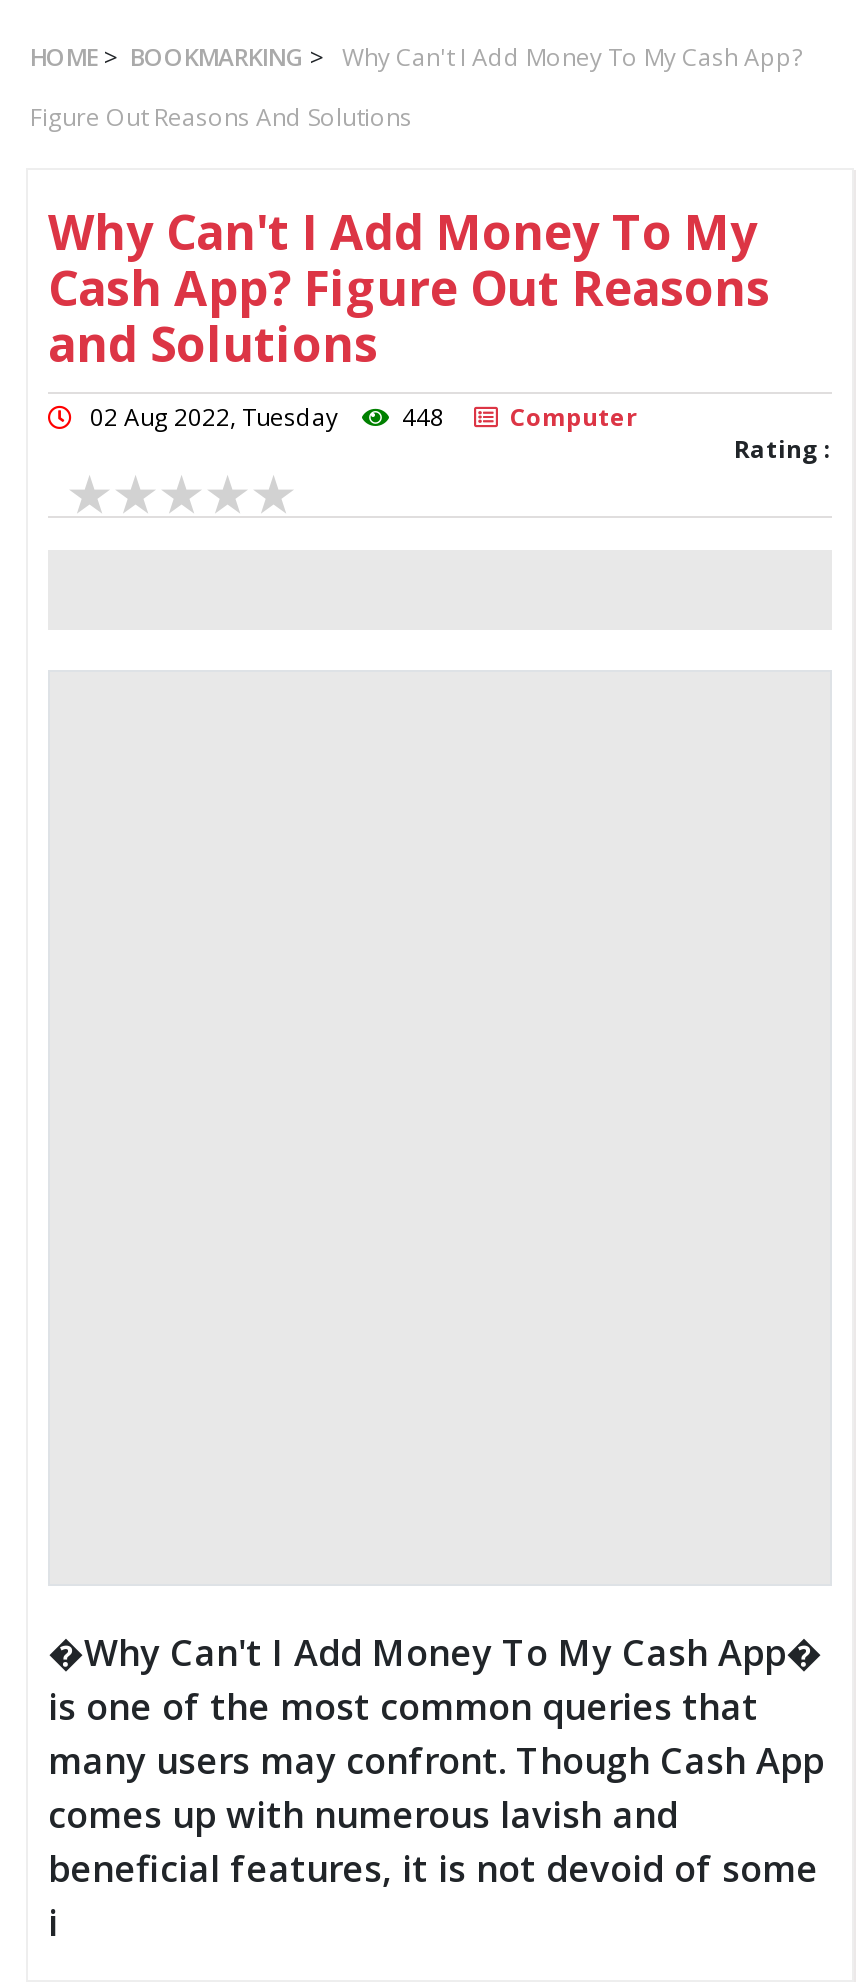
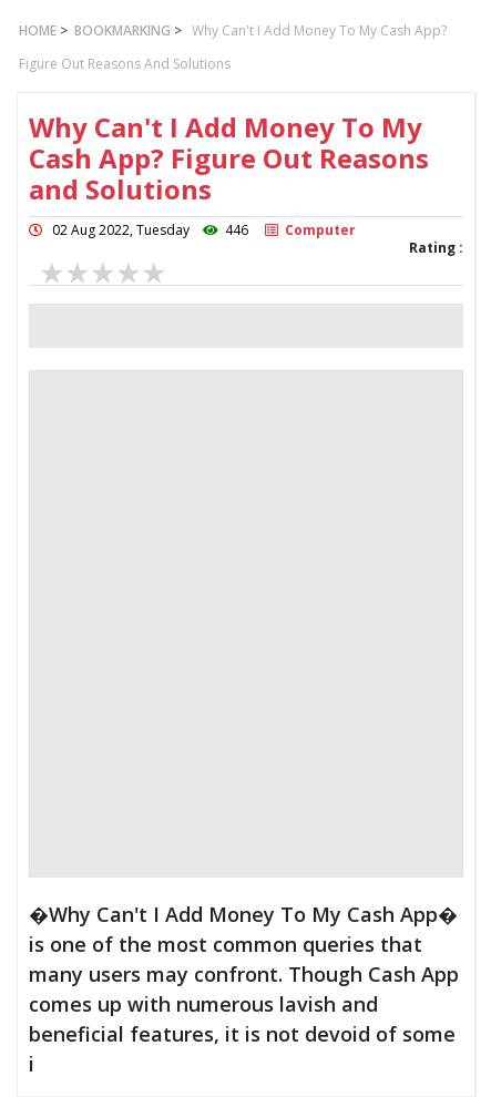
[72,400,638,434] 02 Aug 2022, Tuesday 448 Computer -> [42,220,356,239] 02 Aug 2022, Tuesday 446 Computer

